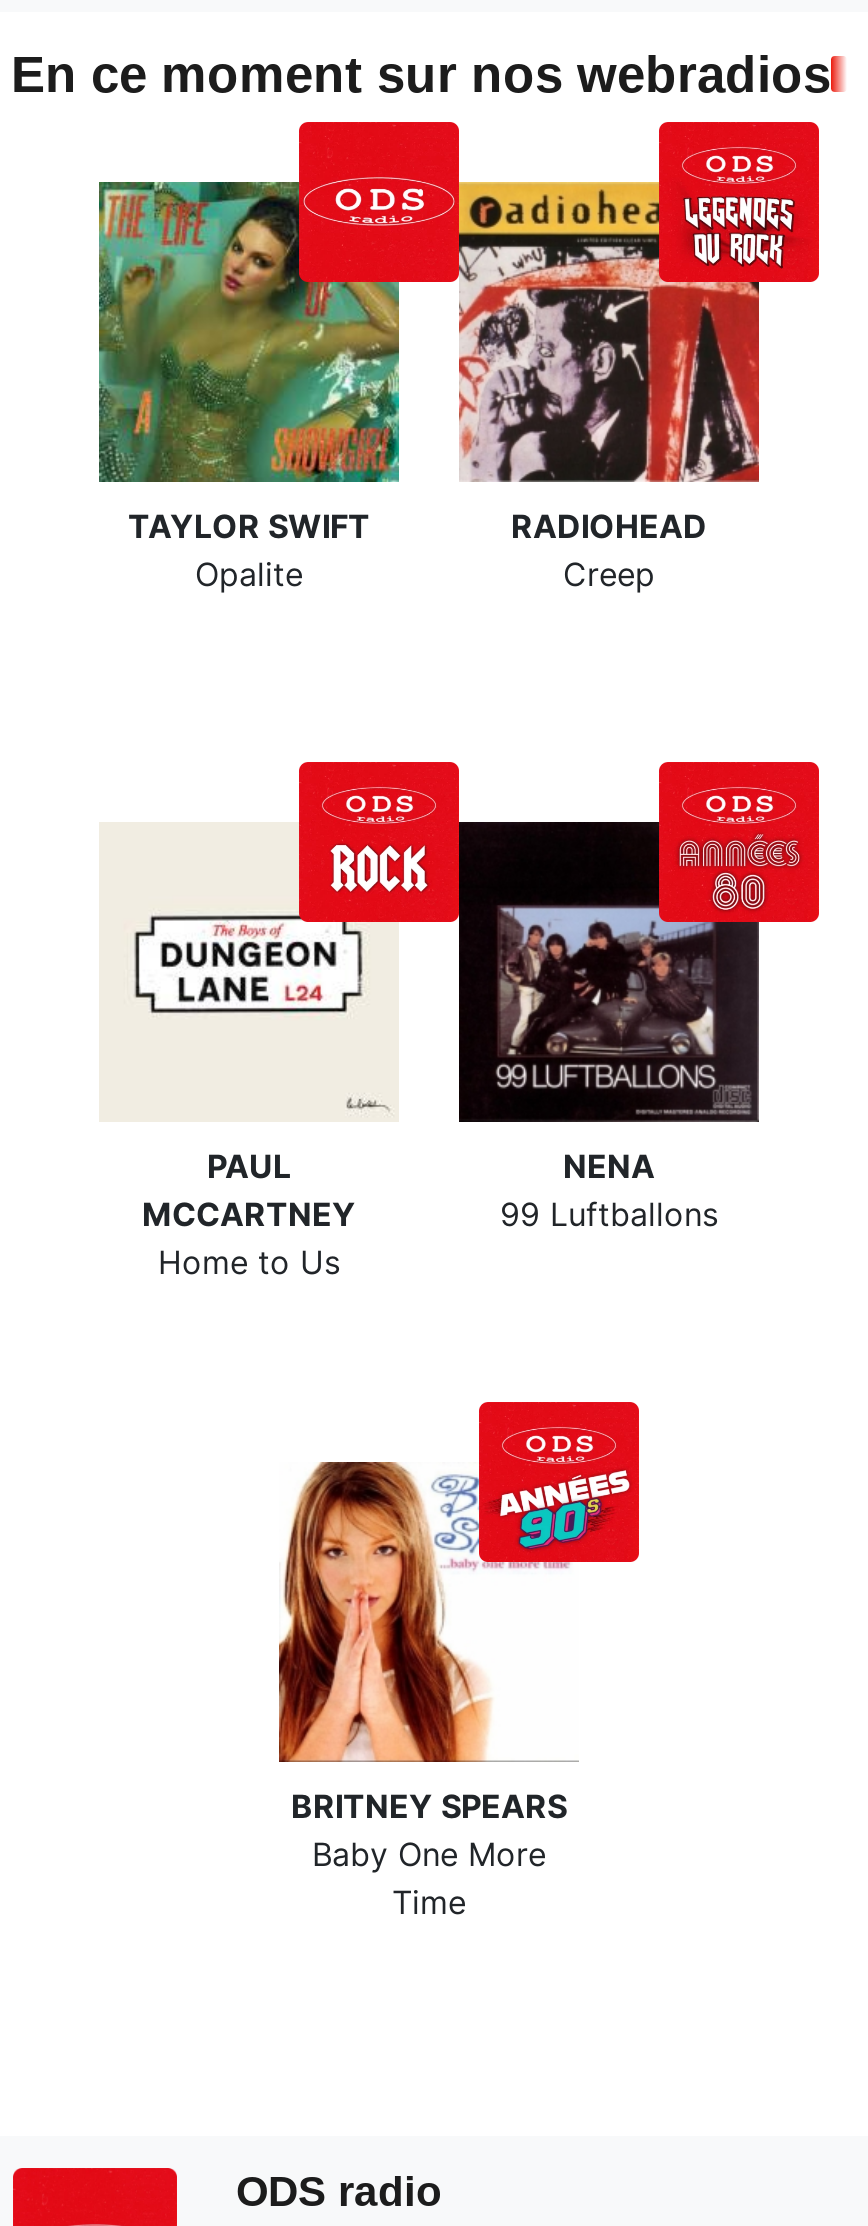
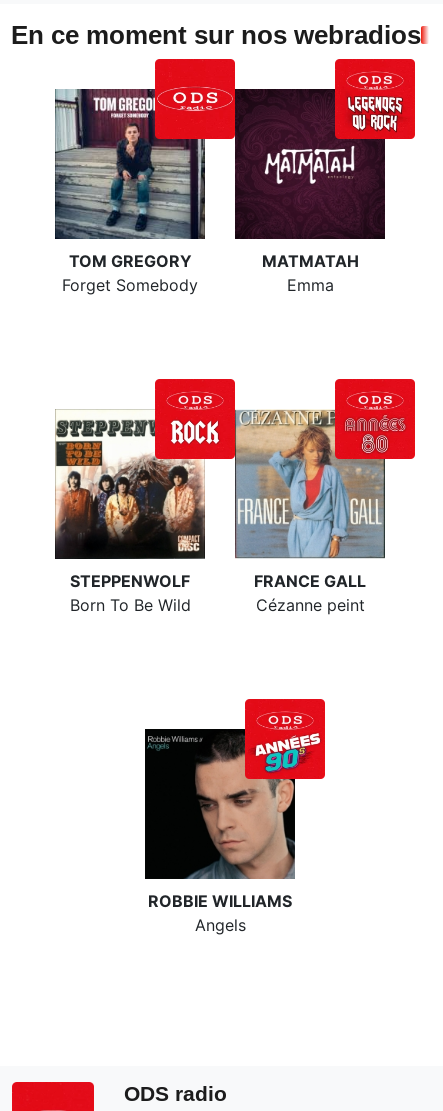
[97,180,401,594] [image] | TAYLOR SWIFT | Opalite -> [54,88,206,295] [image] | TOM GREGORY | Forget Somebody
[457,180,761,594] [image] | RADIOHEAD | Creep -> [234,88,386,295] [image] | MATMATAH | Emma
[457,820,757,1234] [image] | NENA | 99 Luftballons -> [234,409,384,615] [image] | FRANCE GALL | Cézanne peint
[99,844,399,1282] [image] | PAUL | MCCARTNEY | Home to Us -> [54,419,206,615] [image] | STEPPENWOLF | Born To Be Wild
[277,1460,579,1922] [image] | BRITNEY SPEARS | Baby One More | Time -> [144,728,296,935] [image] | ROBBIE WILLIAMS | Angels

